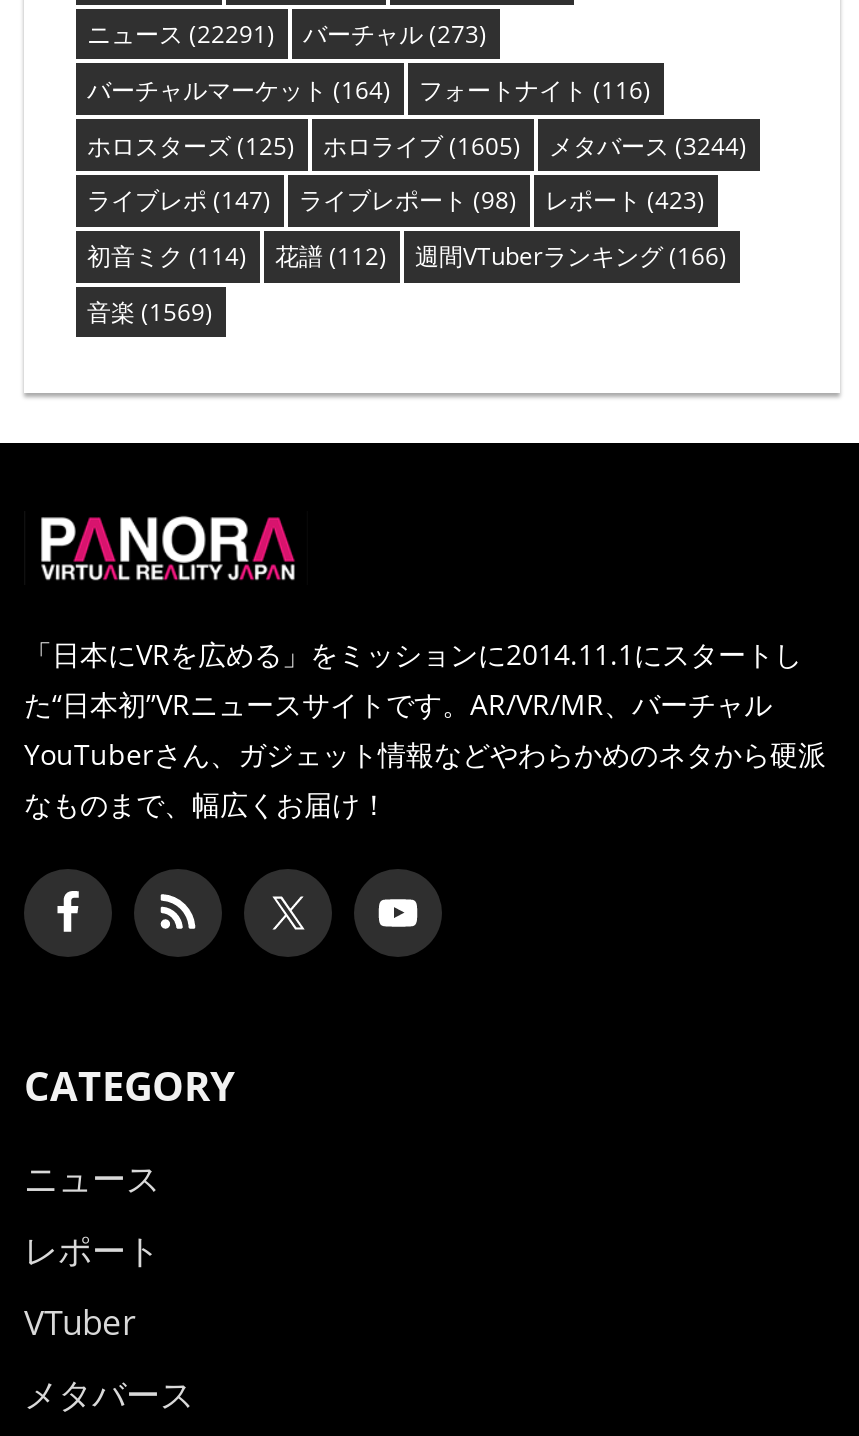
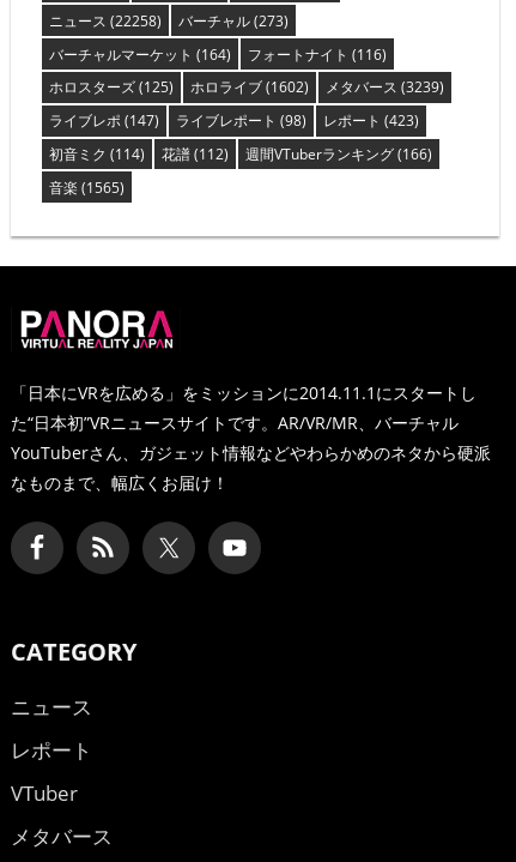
[87,18,487,52] ニュース(22291) バーチャル(273) -> [48,11,288,31] ニュース(22258) バーチャル(273)
[323,129,521,163] ホロライブ(1605) -> [190,77,308,97] ホロライブ(1602)
[549,129,747,163] メタバース(3244) -> [325,77,444,97] メタバース(3239)
[87,295,213,329] 音楽(1569) -> [48,177,124,197] 音楽(1565)

